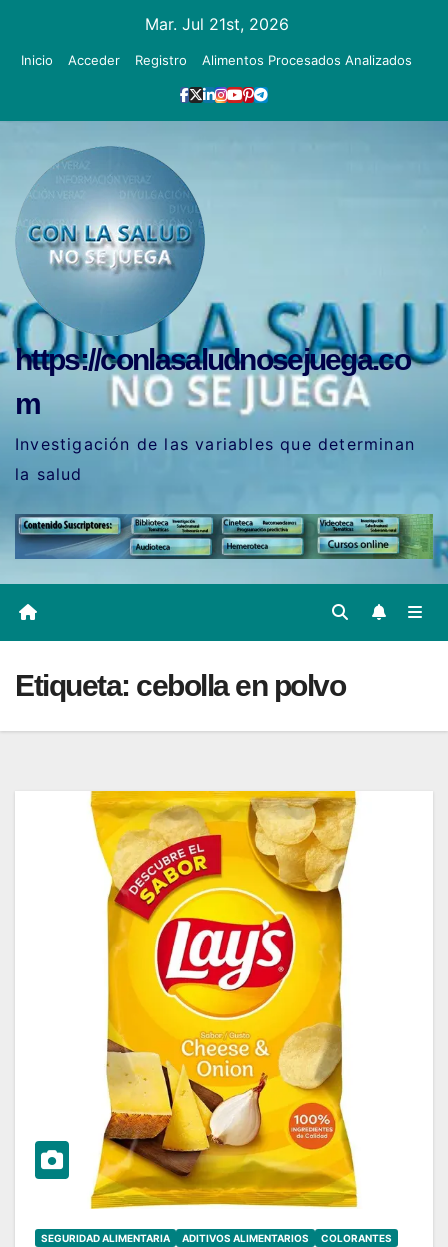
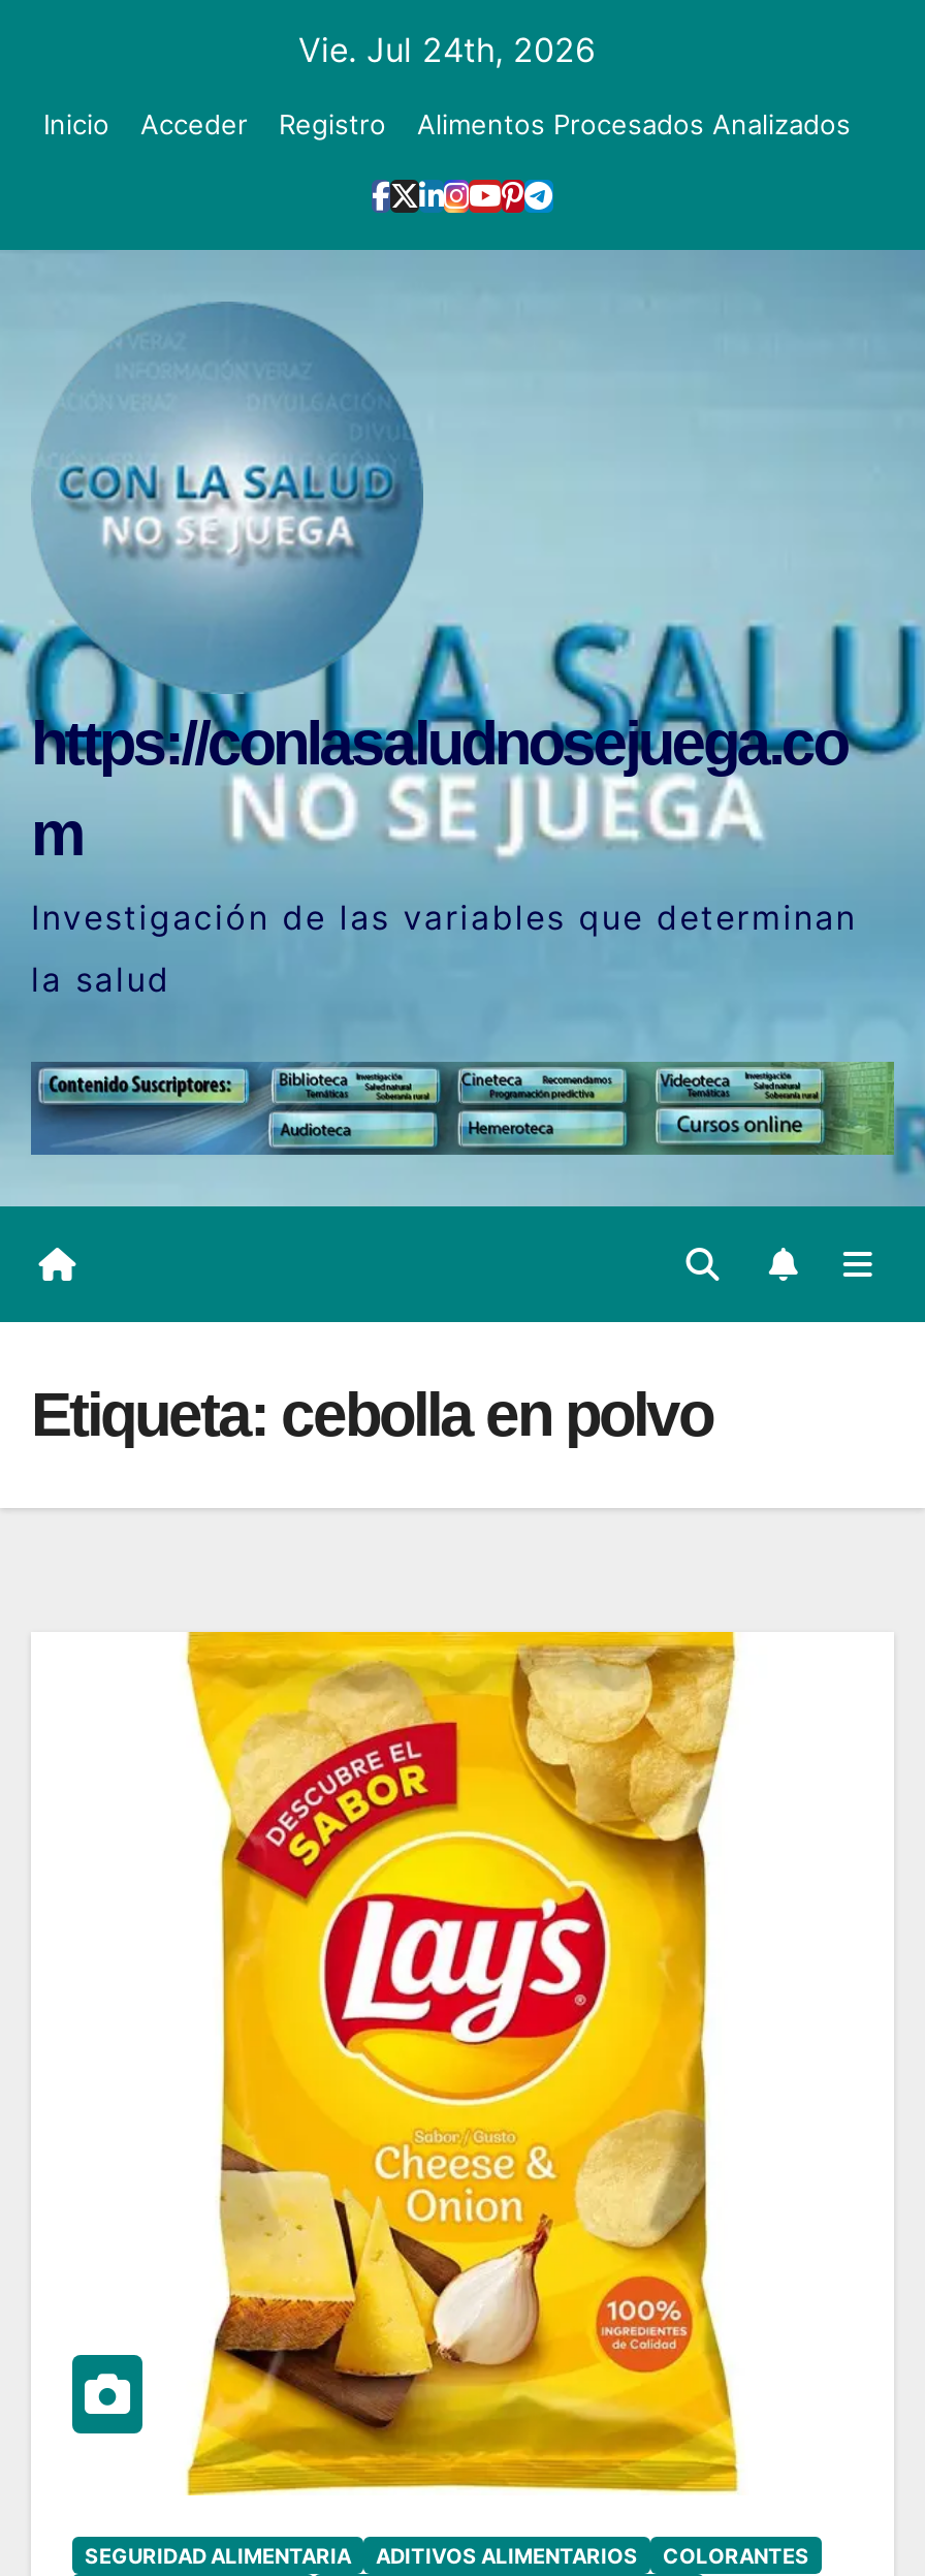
[144,14,288,34] Mar. Jul 21st, 2026 -> [298,29,596,70] Vie. Jul 24th, 2026

